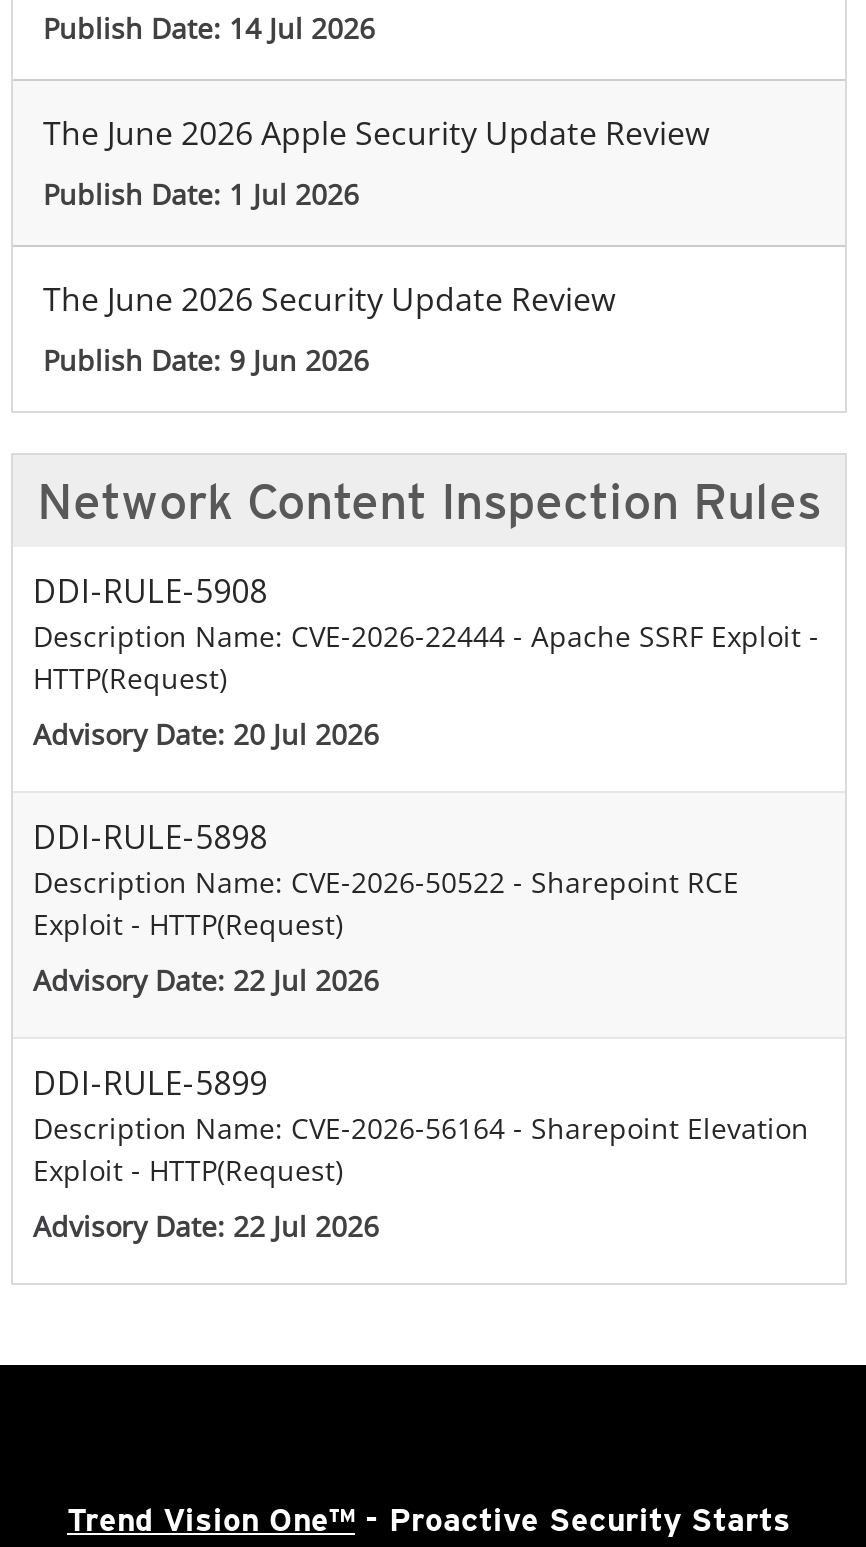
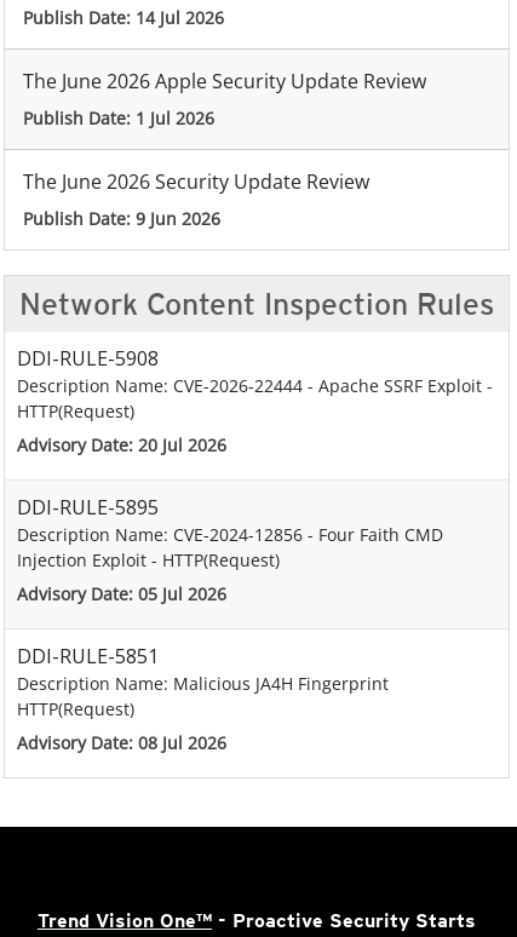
[33,815,739,943] DDI-RULE-5898 | Description Name: CVE-2026-50522 - Sharepoint RCE | Exploit - HTTP(Request) -> [17,494,443,572] DDI-RULE-5895 | Description Name: CVE-2024-12856 - Four Faith CMD | Injection Exploit - HTTP(Request)
[33,961,379,999] Advisory Date: 22 Jul 2026 -> [17,583,226,606] Advisory Date: 05 Jul 2026
[33,1061,809,1189] DDI-RULE-5899 | Description Name: CVE-2026-56164 - Sharepoint Elevation | Exploit - HTTP(Request) -> [17,643,389,721] DDI-RULE-5851 | Description Name: Malicious JA4H Fingerprint | HTTP(Request)
[33,1207,379,1245] Advisory Date: 22 Jul 2026 -> [17,731,226,754] Advisory Date: 08 Jul 2026

